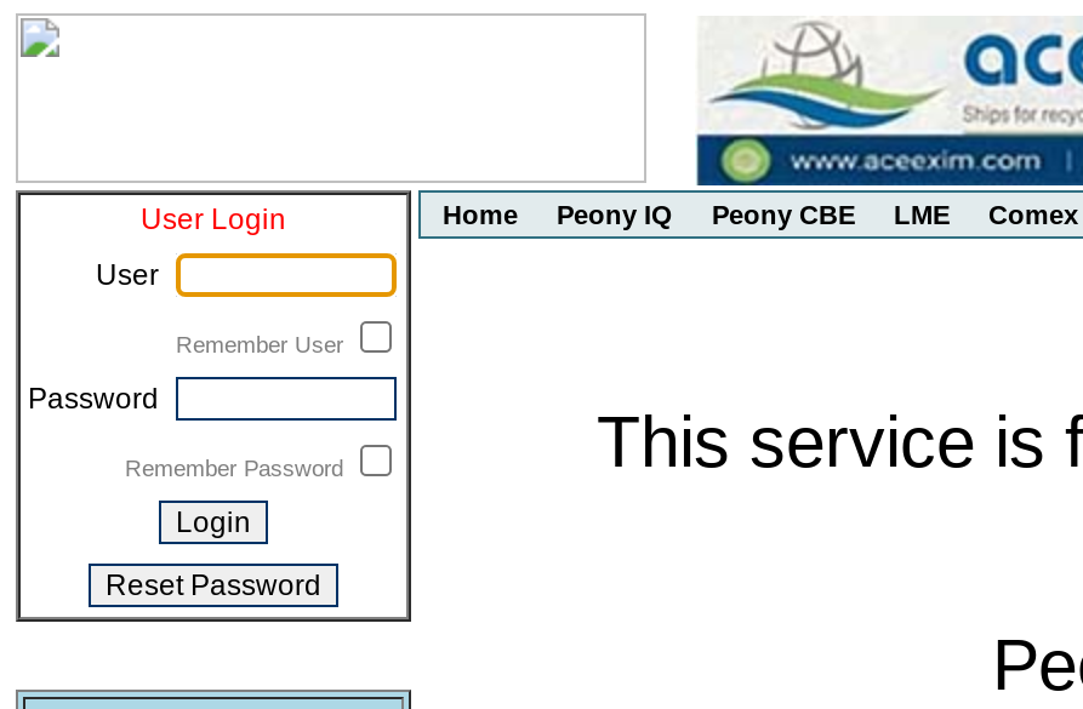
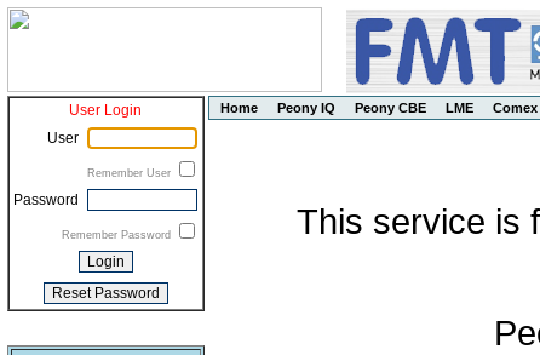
[695,21,1076,188] [image] -> [347,12,536,95] [image]

